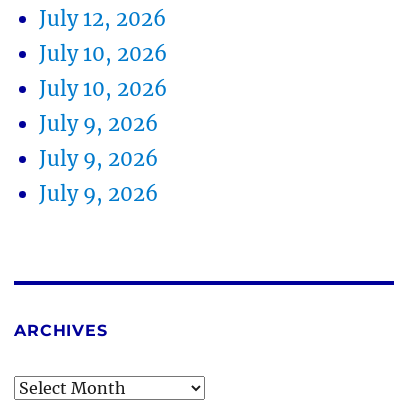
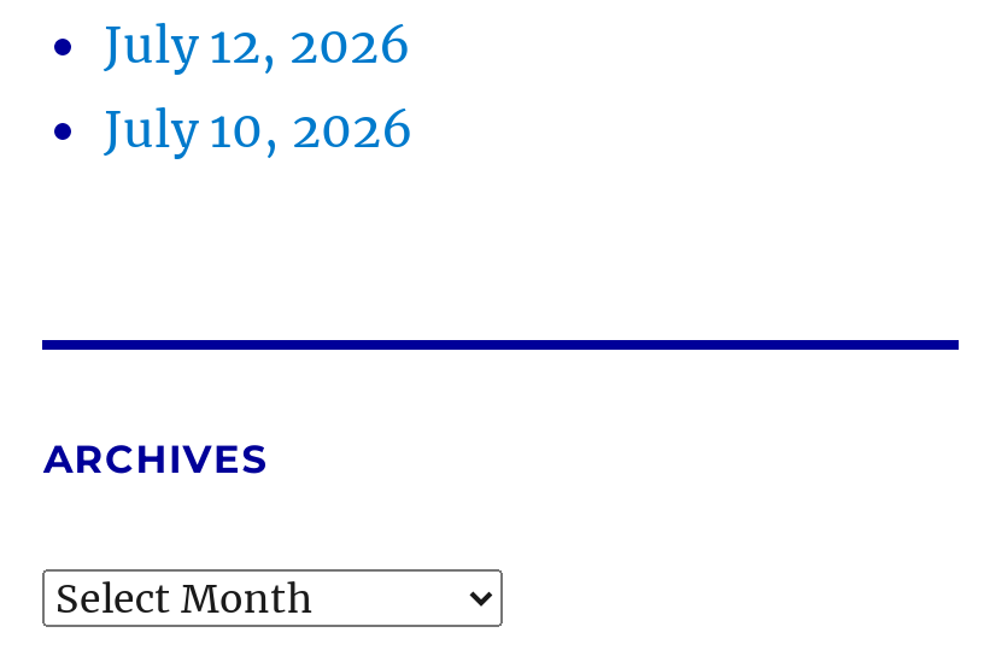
[39,76,167,206] July 10, 2026 | July 9, 2026 | July 9, 2026 | July 9, 2026 -> none

